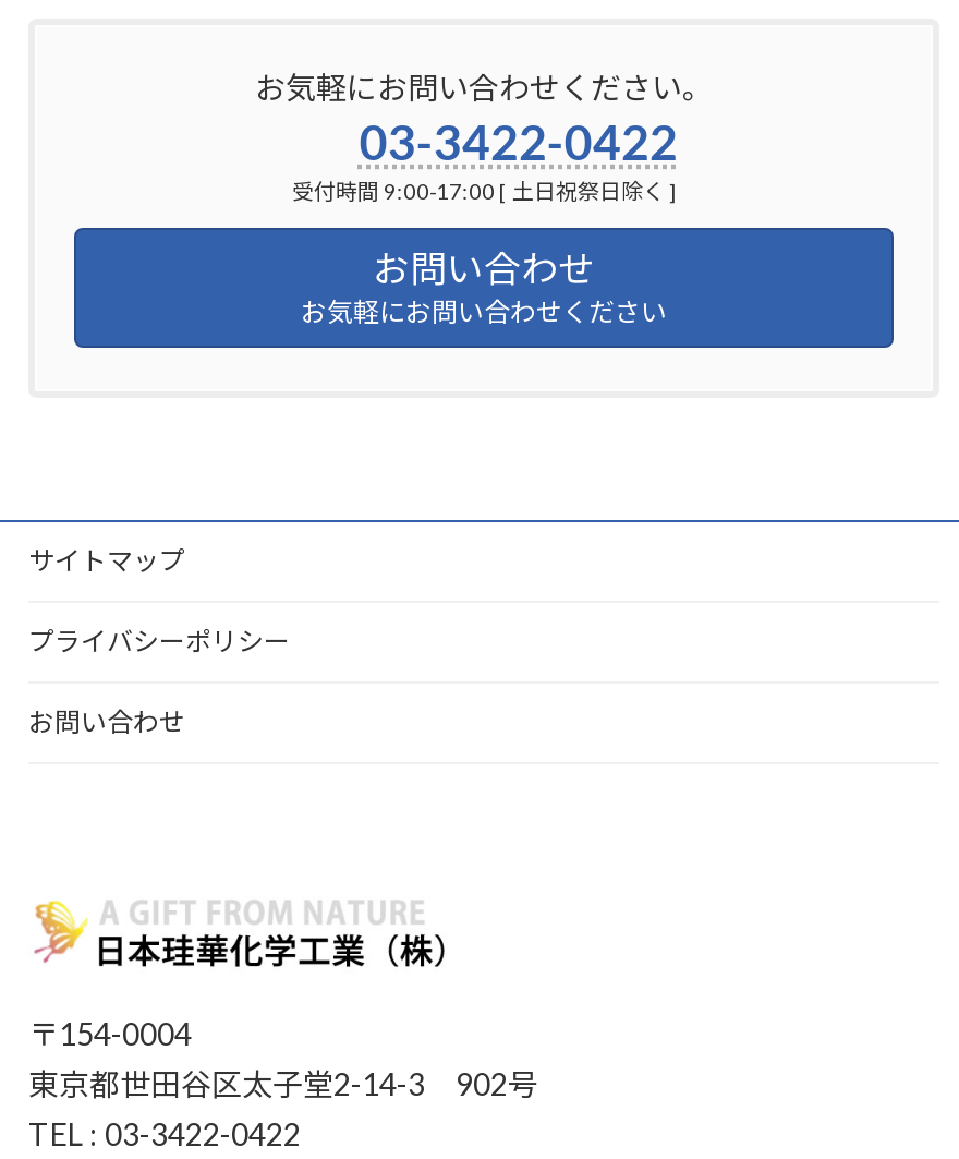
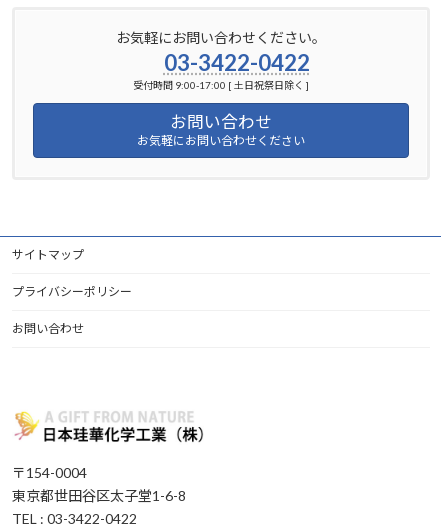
[28,1064,538,1101] 東京都世田谷区太子堂2-14-3 902号 -> [12,487,186,504] 東京都世田谷区太子堂1-6-8

